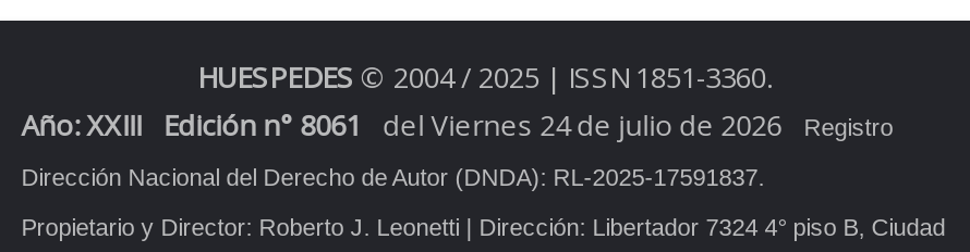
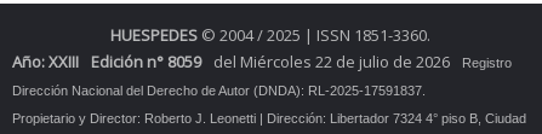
[21,105,782,144] Año: XXIII Edición n° 8061 del Viernes 24 de julio de 2026 -> [12,51,450,72] Año: XXIII Edición n° 8059 del Miércoles 22 de julio de 2026

